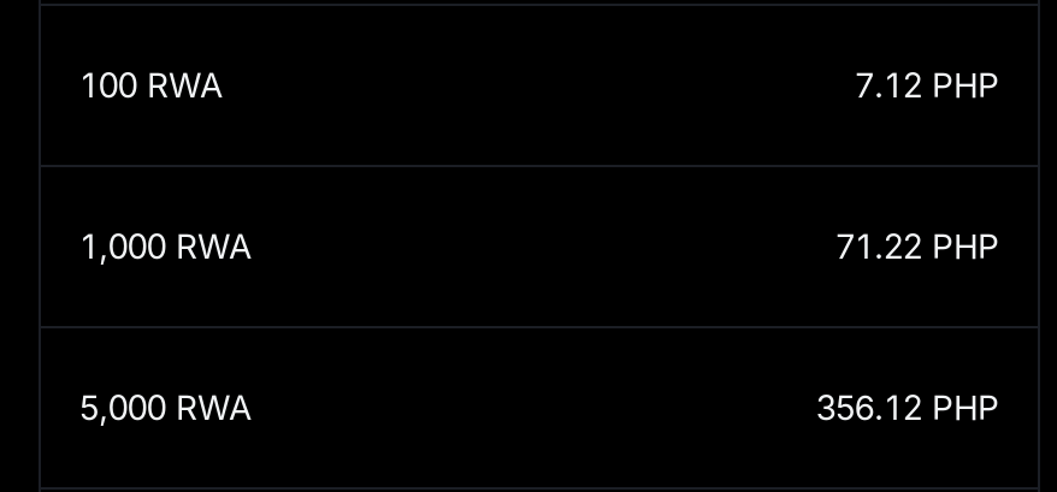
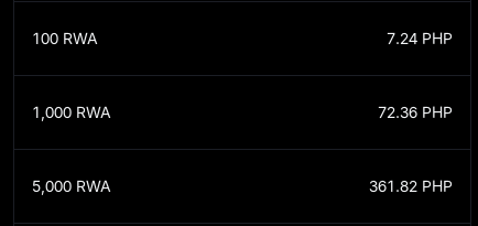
[855,64,999,105] 7.12 PHP -> [387,29,453,47] 7.24 PHP
[835,225,999,266] 71.22 PHP -> [378,103,453,121] 72.36 PHP
[816,386,999,427] 356.12 PHP -> [369,176,453,195] 361.82 PHP

